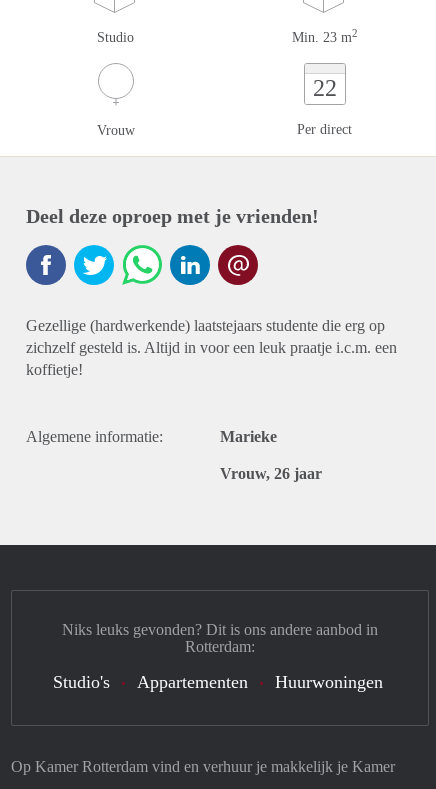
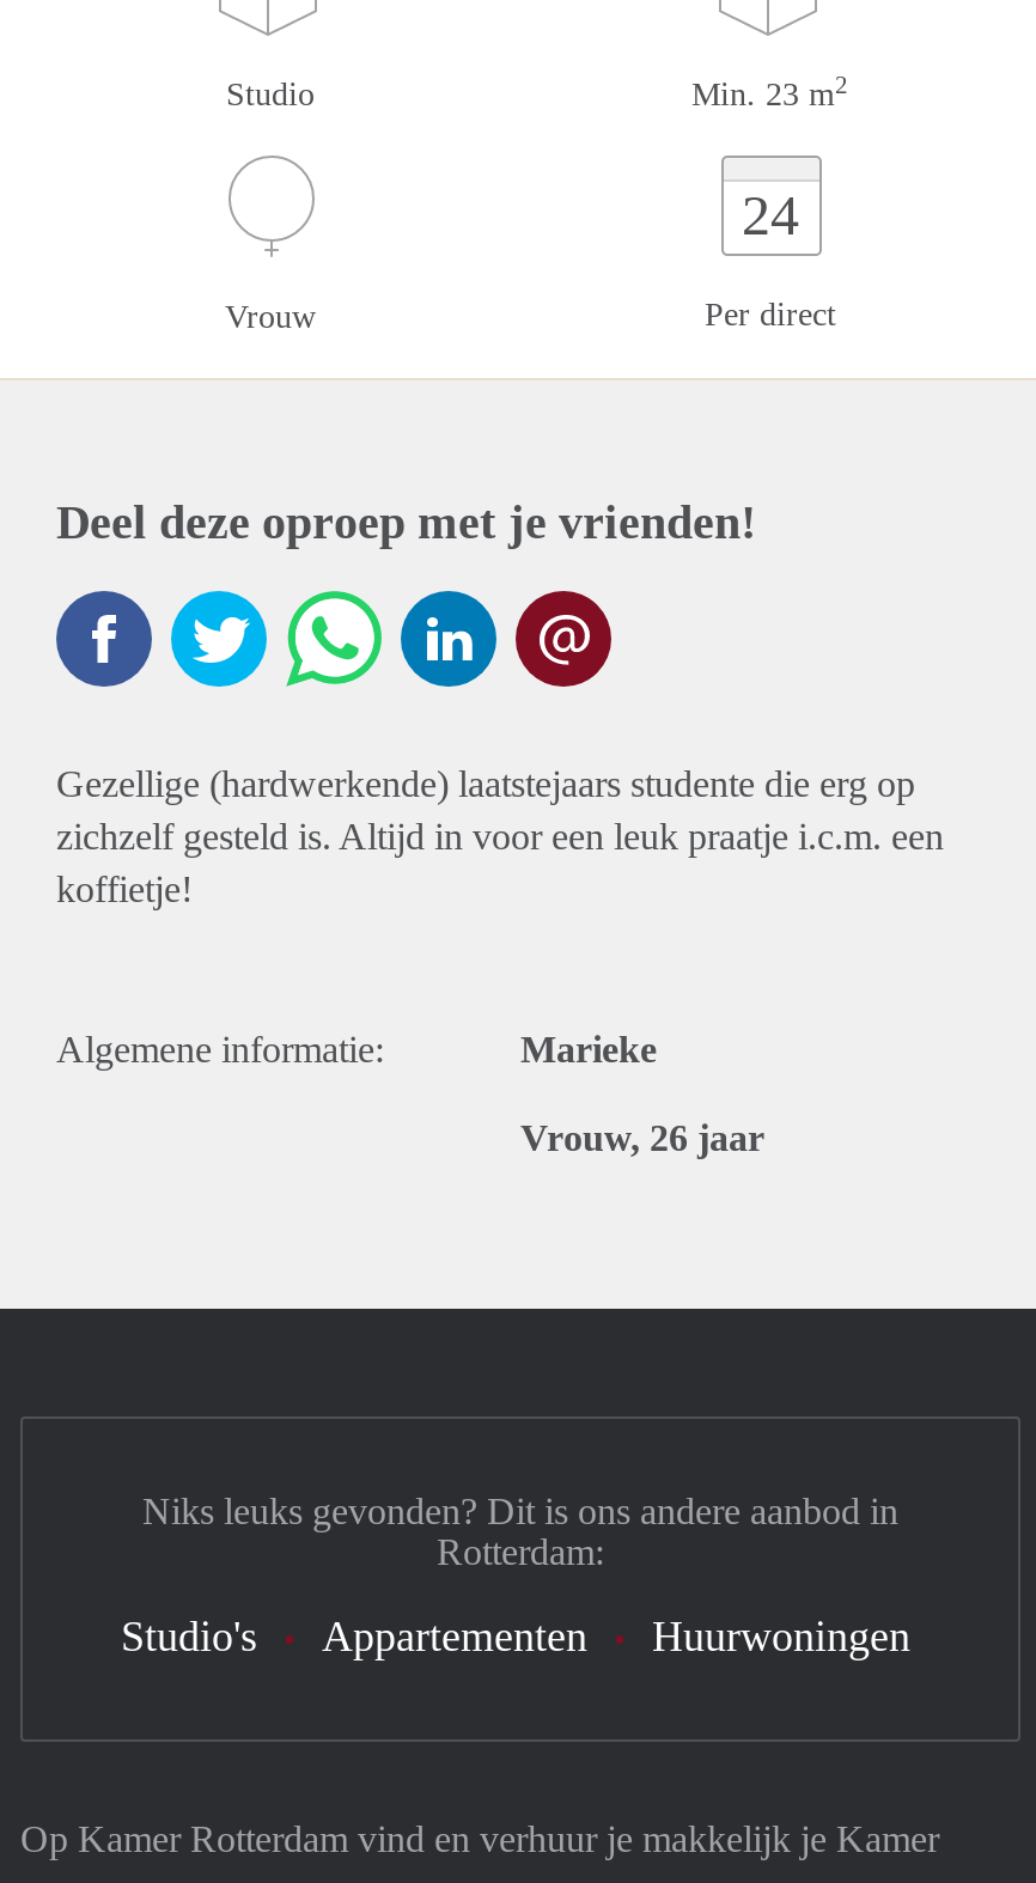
[312,75,336,101] 22 -> [742,184,799,246] 24

